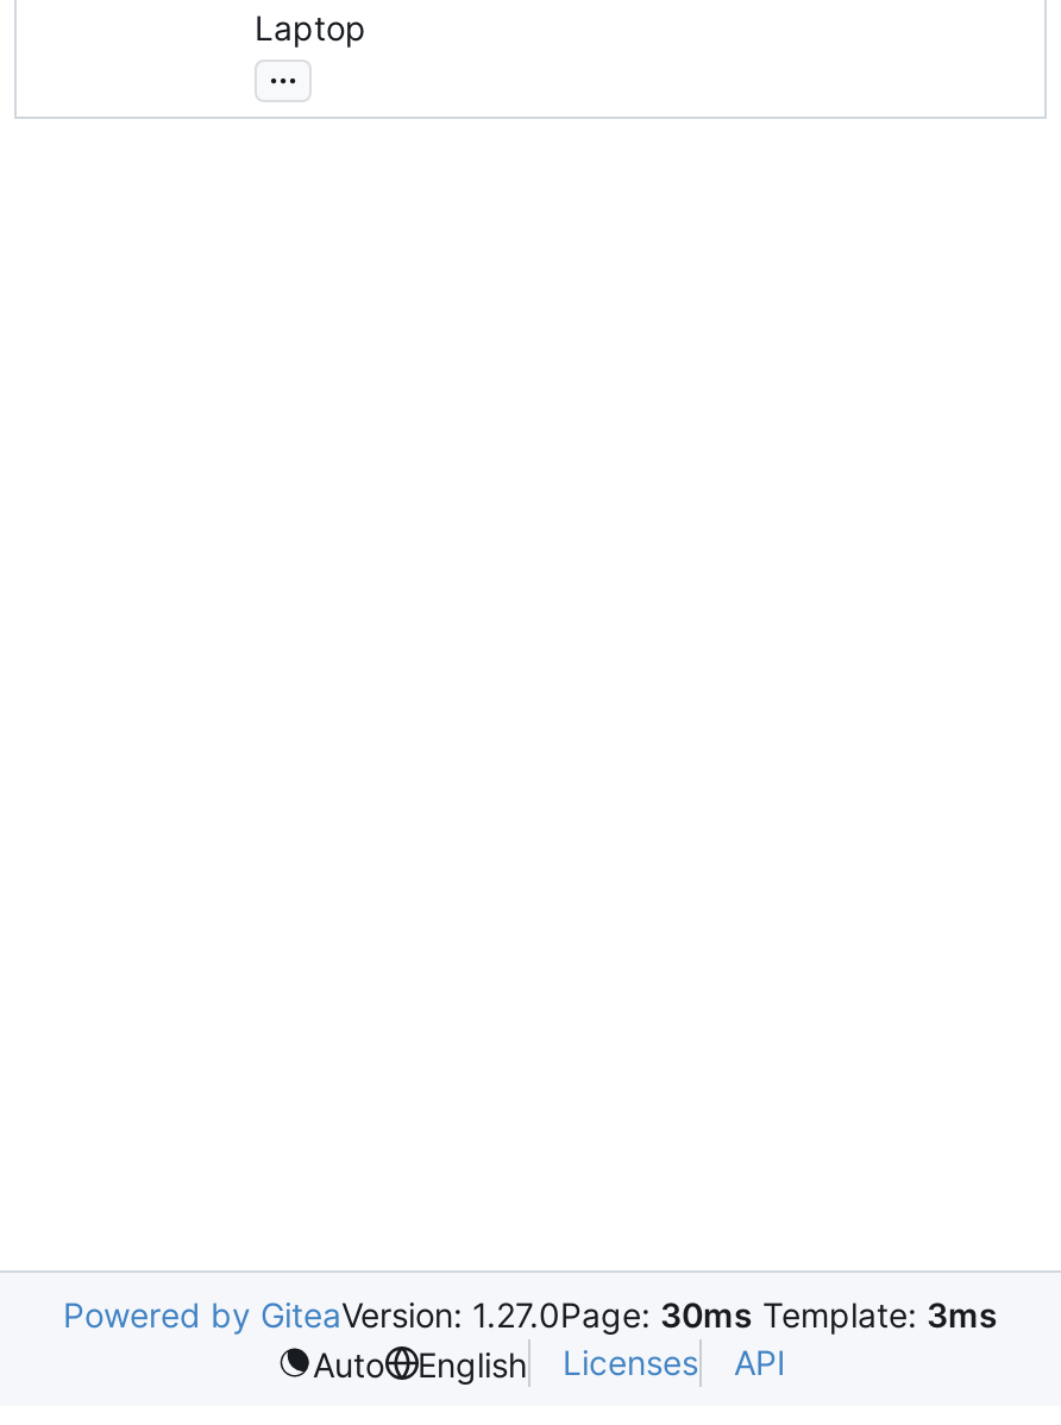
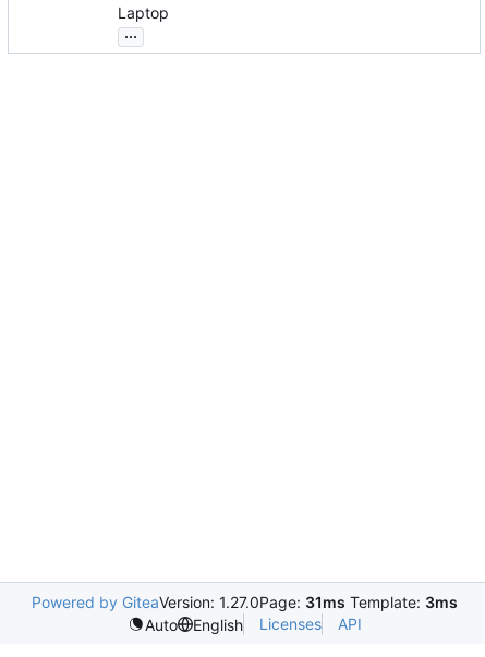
[63,1294,998,1335] Powered by GiteaVersion: 1.27.0Page: 30ms Template: 3ms -> [31,593,457,611] Powered by GiteaVersion: 1.27.0Page: 31ms Template: 3ms

